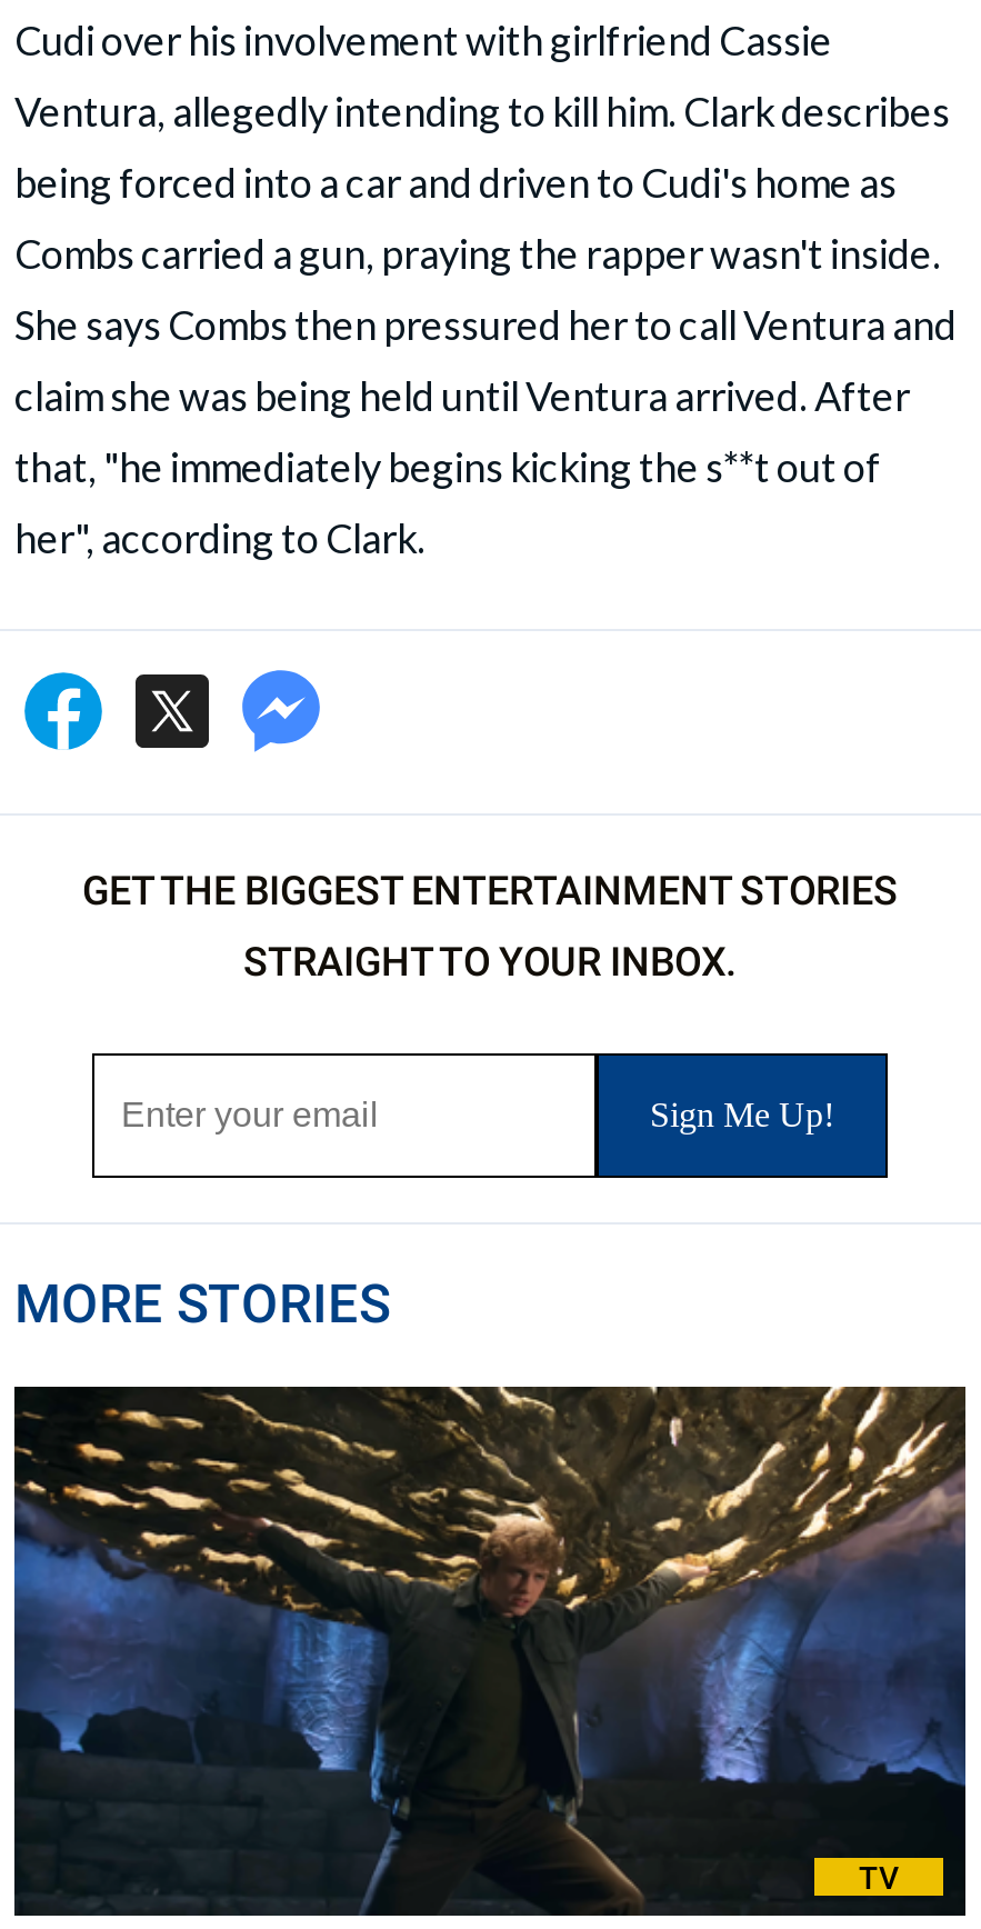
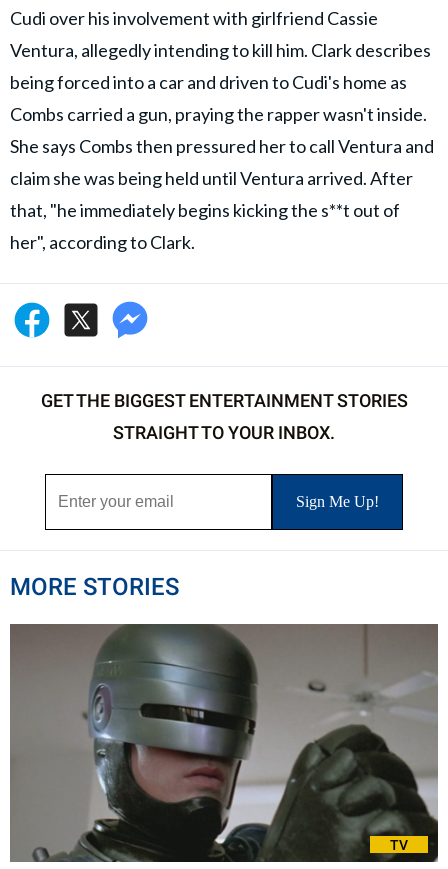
[12,1387,968,1916] [image] -> [9,624,439,862] [image]

